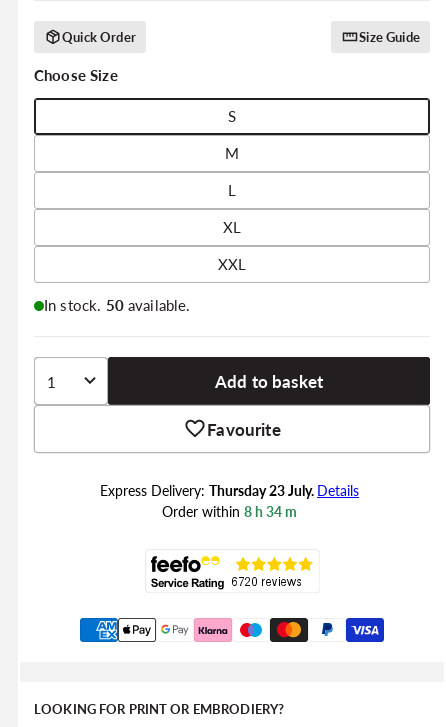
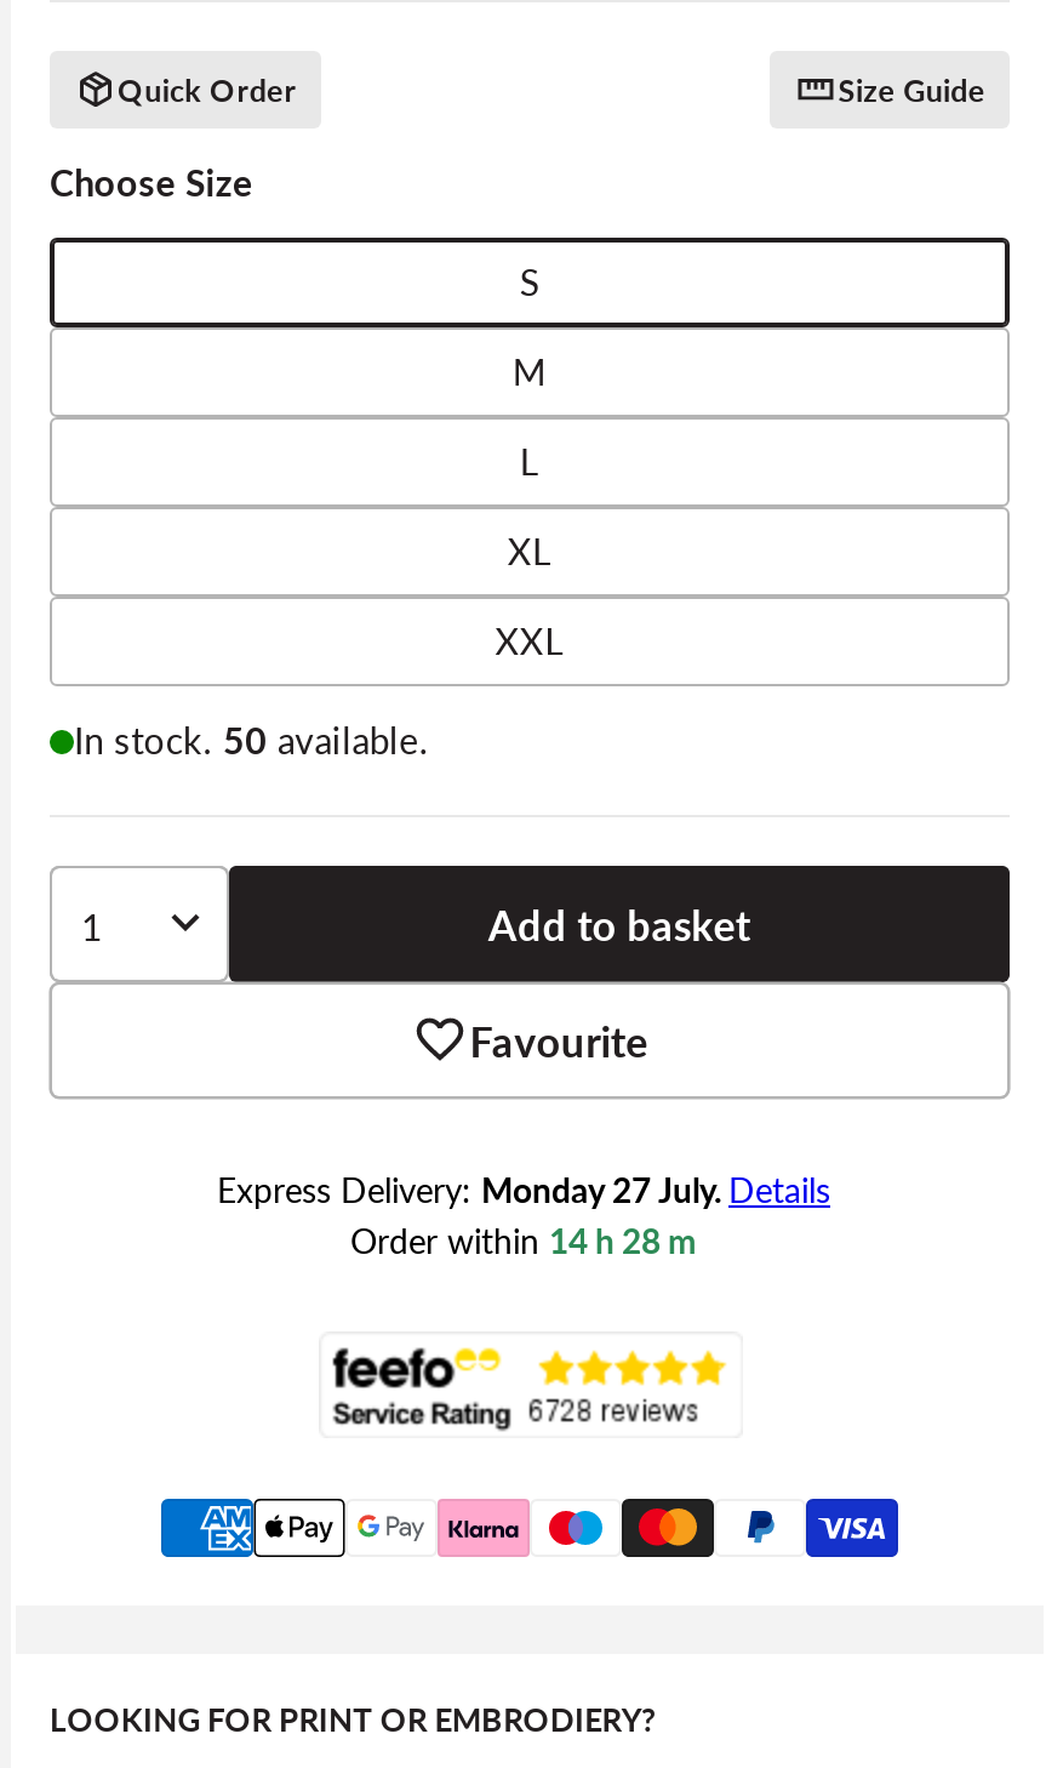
[100,482,359,499] Express Delivery: Thursday 23 July. Details -> [217,1169,830,1210] Express Delivery: Monday 27 July. Details
[162,503,297,520] Order within 8 h 34 m -> [350,1220,697,1261] Order within 14 h 28 m

